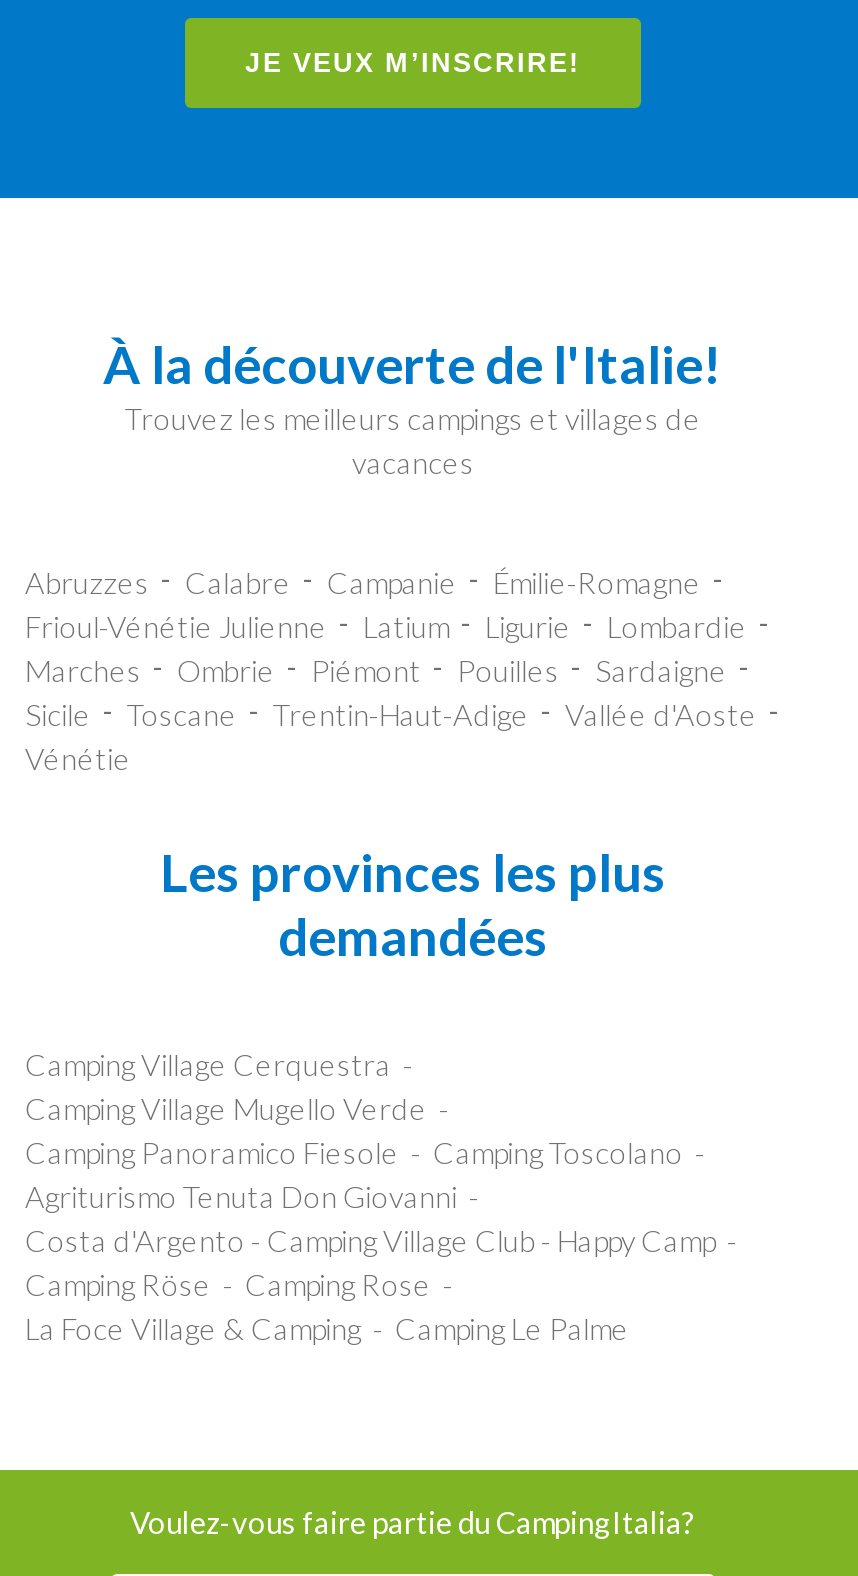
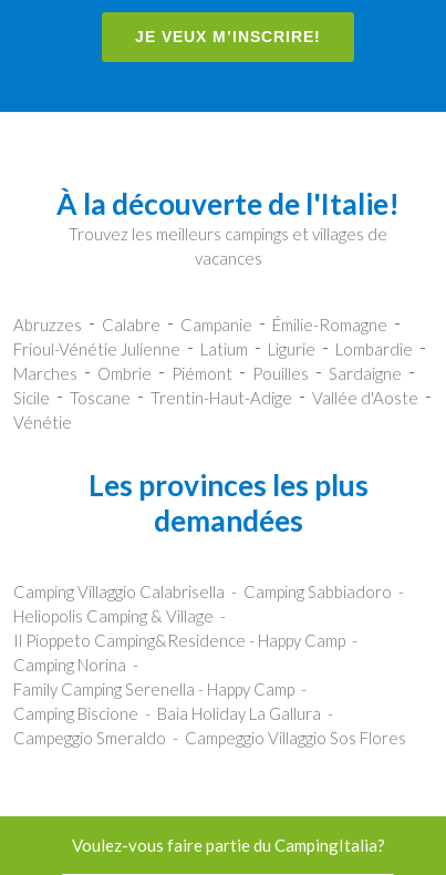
[25,1046,715,1346] Camping Village Cerquestra | Camping Village Mugello Verde | Camping Panoramico Fiesole | Camping Toscolano | Agriturismo Tenuta Don Giovanni | Costa d'Argento - Camping Village Club - Happy Camp | Camping Röse | Camping Rose | La Foce Village & Camping | Camping Le Palme -> [13,582,406,748] Camping Villaggio Calabrisella | Camping Sabbiadoro | Heliopolis Camping & Village | Il Pioppeto Camping&Residence - Happy Camp | Camping Norina | Family Camping Serenella - Happy Camp | Camping Biscione | Baia Holiday La Gallura | Campeggio Smeraldo | Campeggio Villaggio Sos Flores

